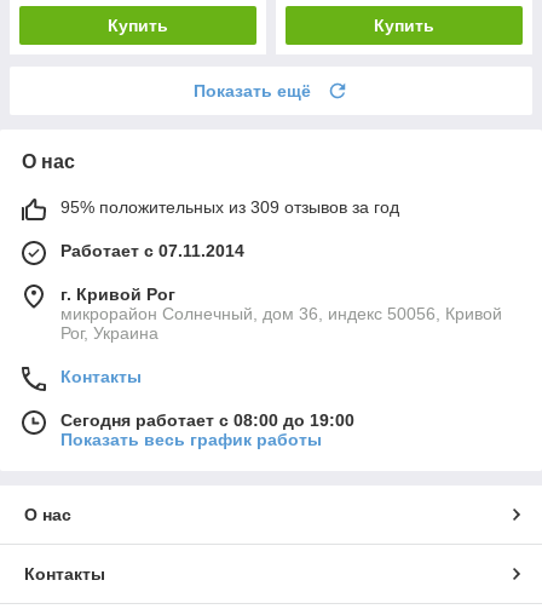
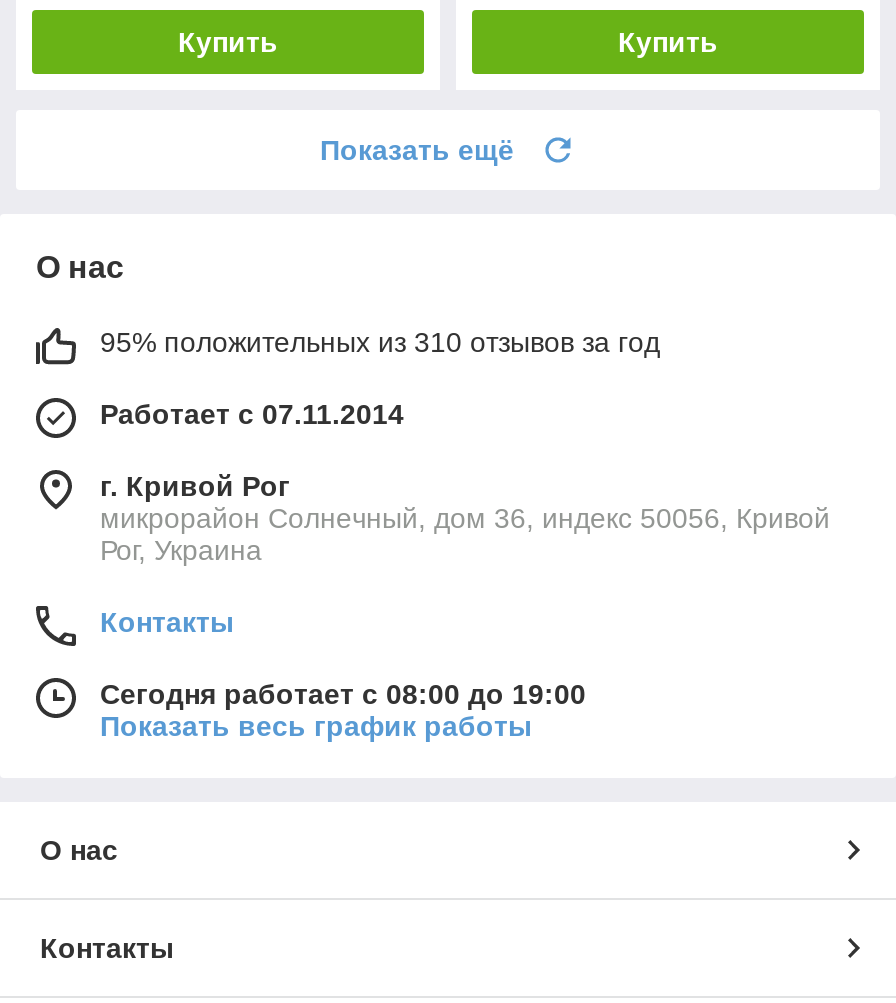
[60,197,399,216] 95% положительных из 309 отзывов за год -> [100,326,660,358] 95% положительных из 310 отзывов за год

